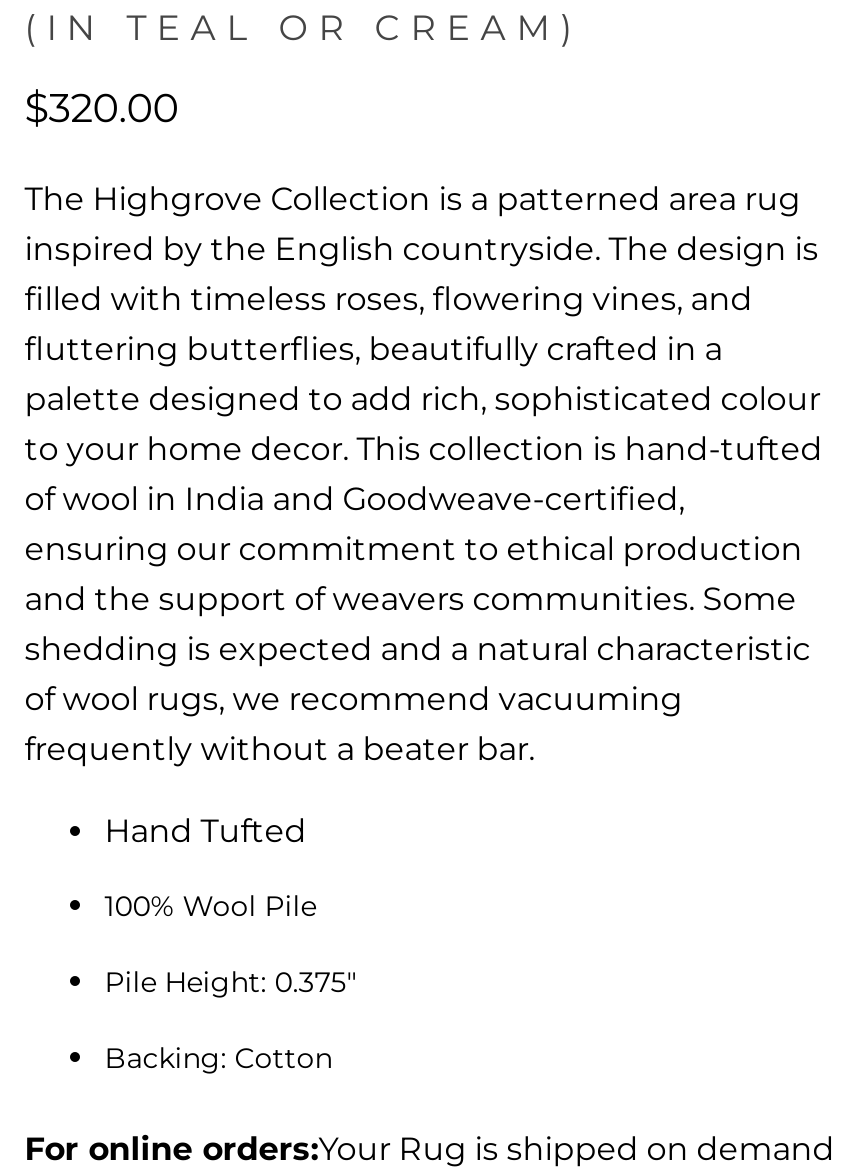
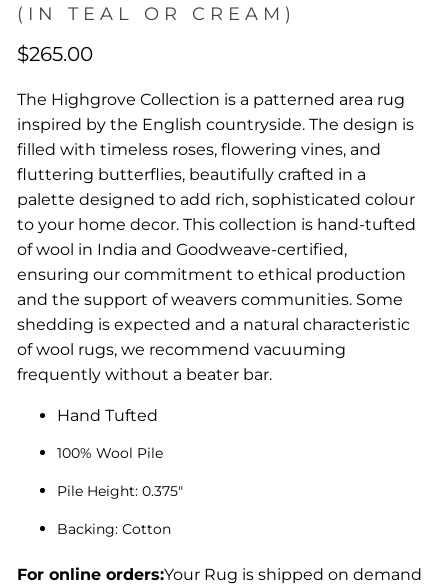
[24,85,178,133] $320.00 -> [17,42,93,66] $265.00

